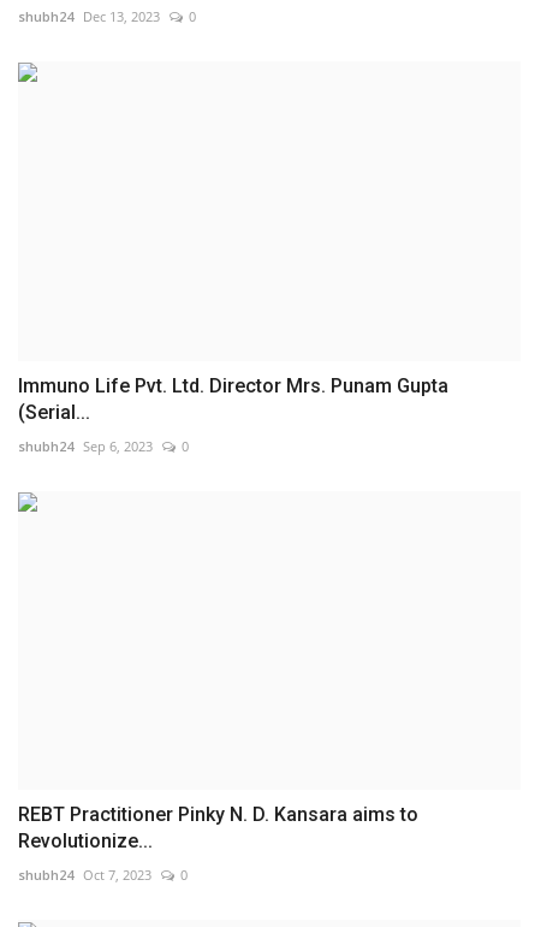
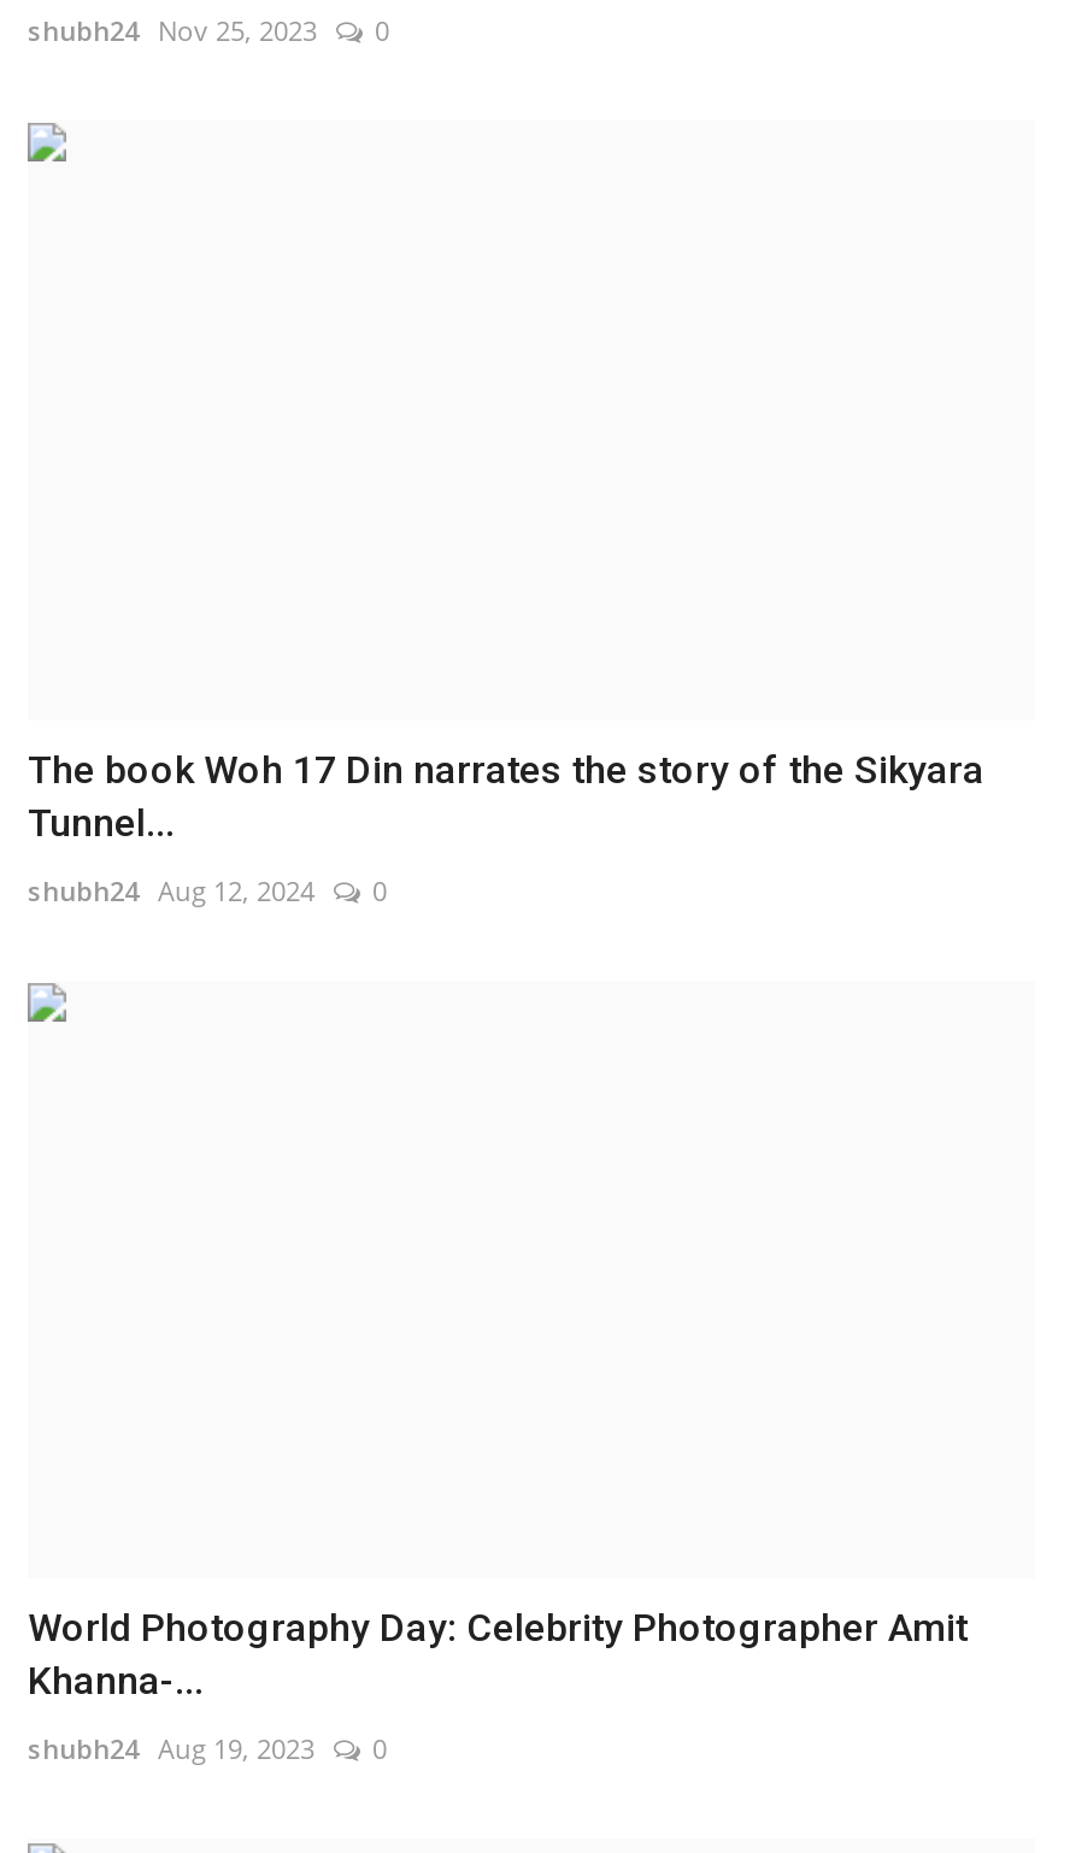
[18,7,196,25] shubh24 Dec 13, 2023 0 -> [28,12,389,48] shubh24 Nov 25, 2023 0
[18,374,448,423] Immuno Life Pvt. Ltd. Director Mrs. Punam Gupta | (Serial... -> [28,746,984,845] The book Woh 17 Din narrates the story of the Sikyara | Tunnel...
[18,437,189,455] shubh24 Sep 6, 2023 0 -> [28,872,387,908] shubh24 Aug 12, 2024 0
[18,803,418,853] REBT Practitioner Pinky N. D. Kansara aims to | Revolutionize... -> [28,1606,968,1704] World Photography Day: Celebrity Photographer Amit | Khanna-...
[18,866,188,884] shubh24 Oct 7, 2023 0 -> [28,1731,387,1767] shubh24 Aug 19, 2023 0

